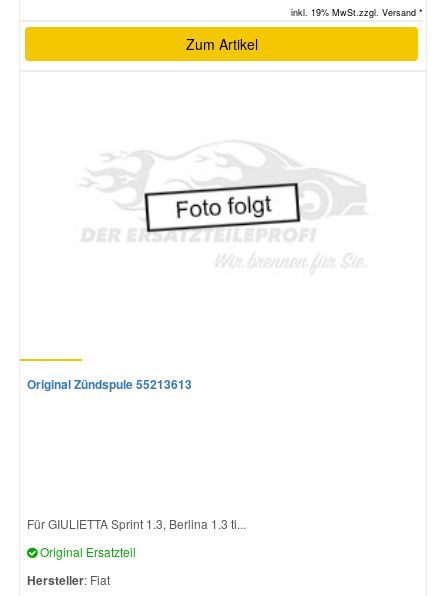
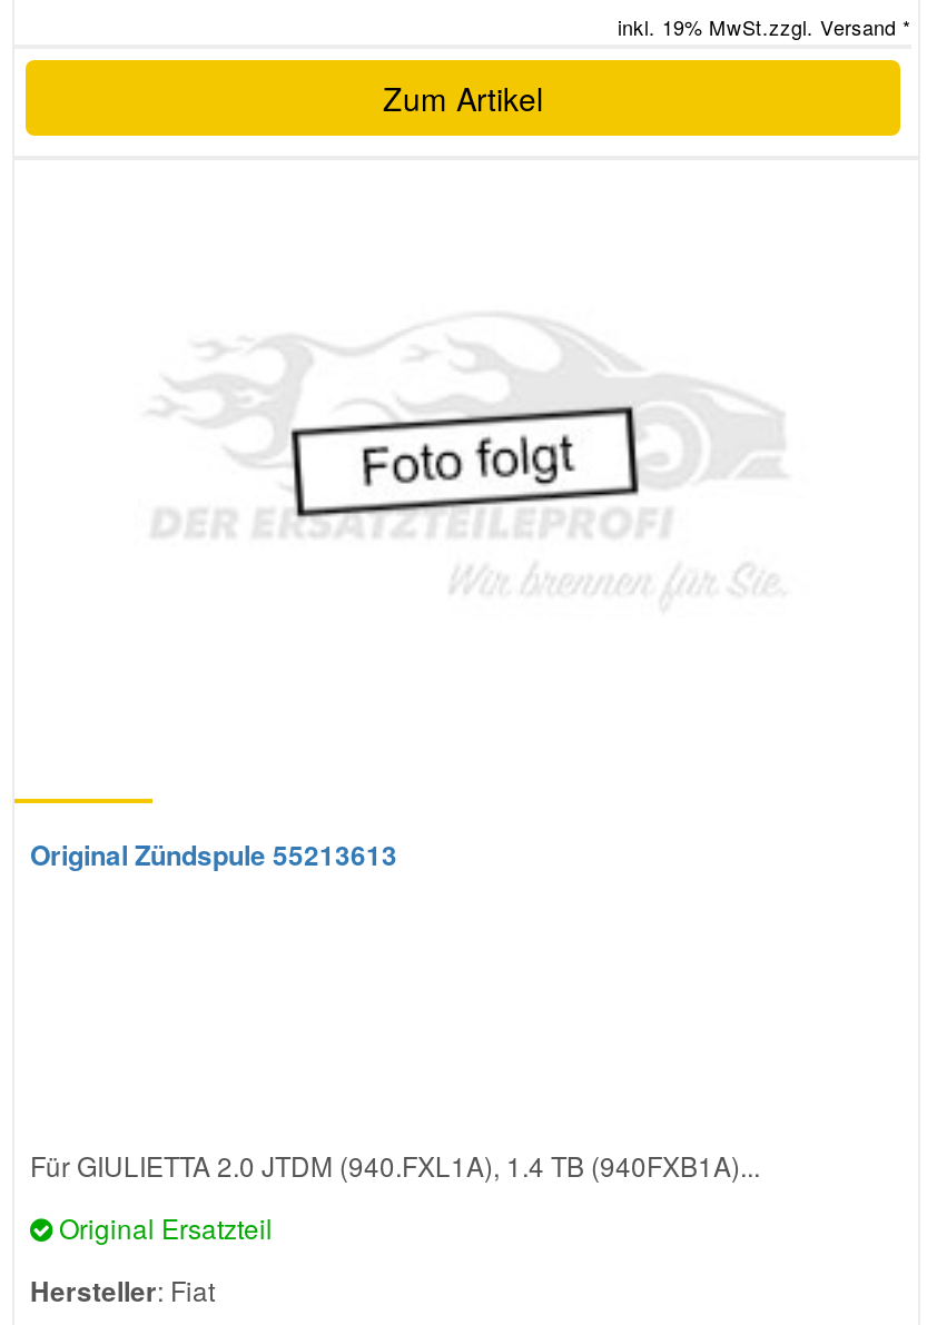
[27,515,246,532] Für GIULIETTA Sprint 1.3, Berlina 1.3 ti... -> [30,1147,760,1184] Für GIULIETTA 2.0 JTDM (940.FXL1A), 1.4 TB (940FXB1A)...

